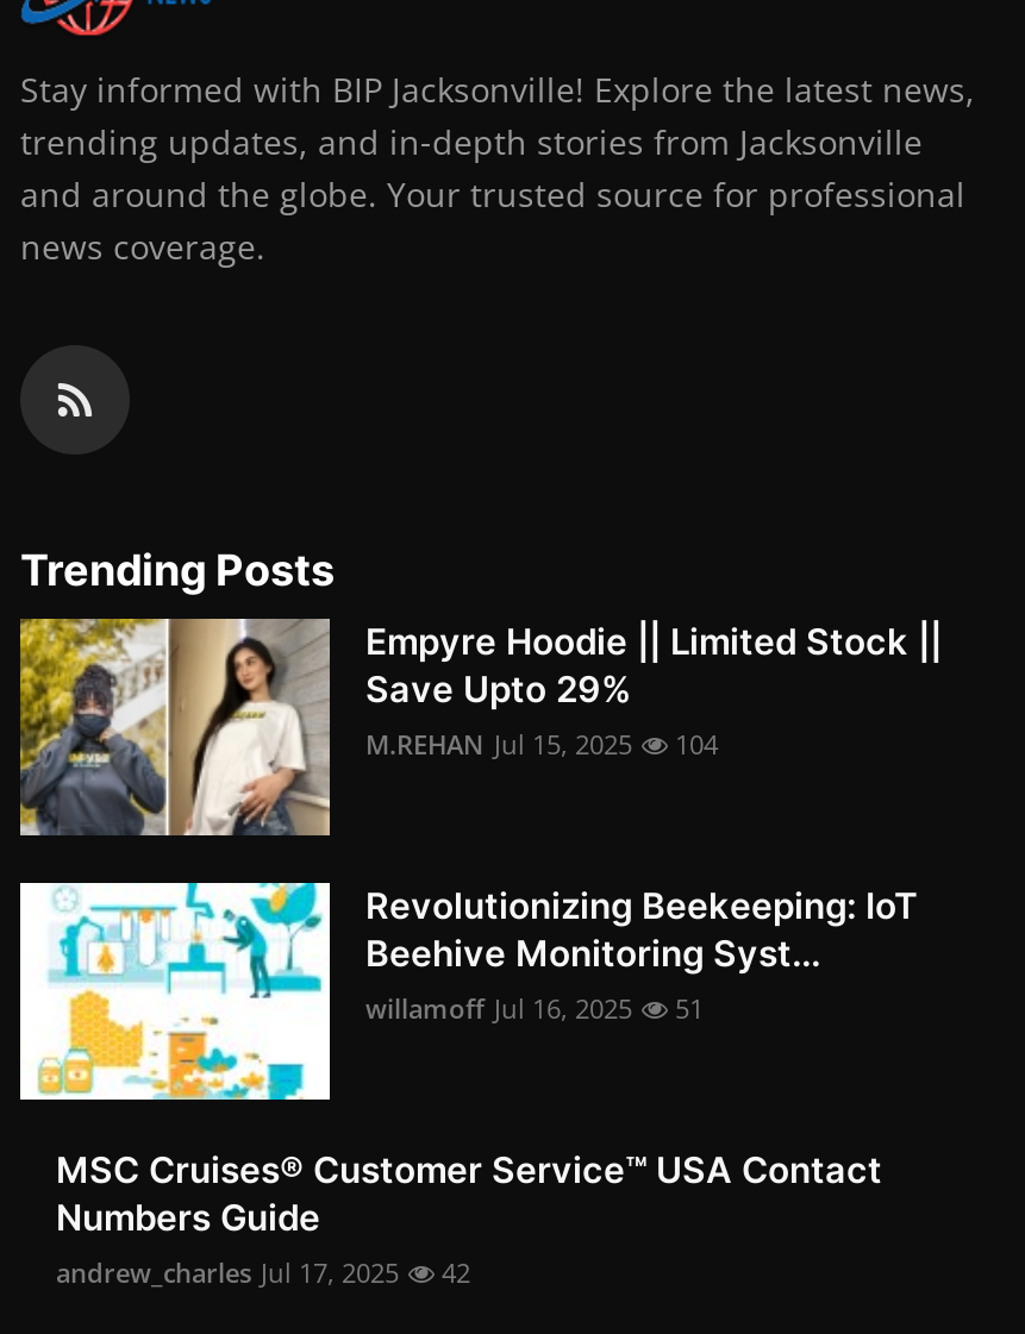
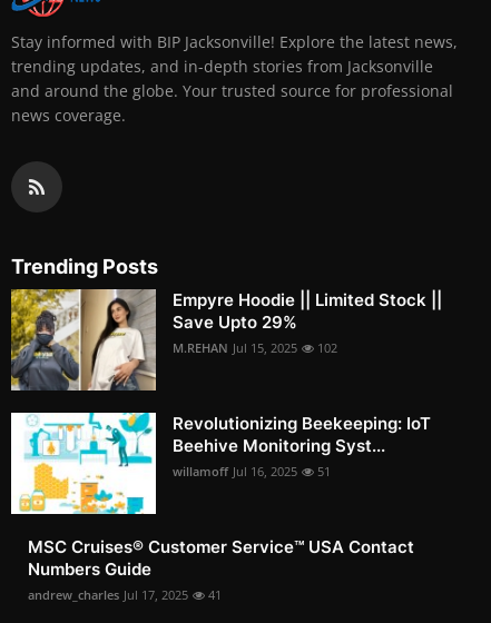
[365,725,718,761] M.REHAN Jul 15, 2025 104 -> [173,339,337,356] M.REHAN Jul 15, 2025 102
[56,1254,470,1289] andrew_charles Jul 17, 2025 42 -> [28,586,222,603] andrew_charles Jul 17, 2025 41

